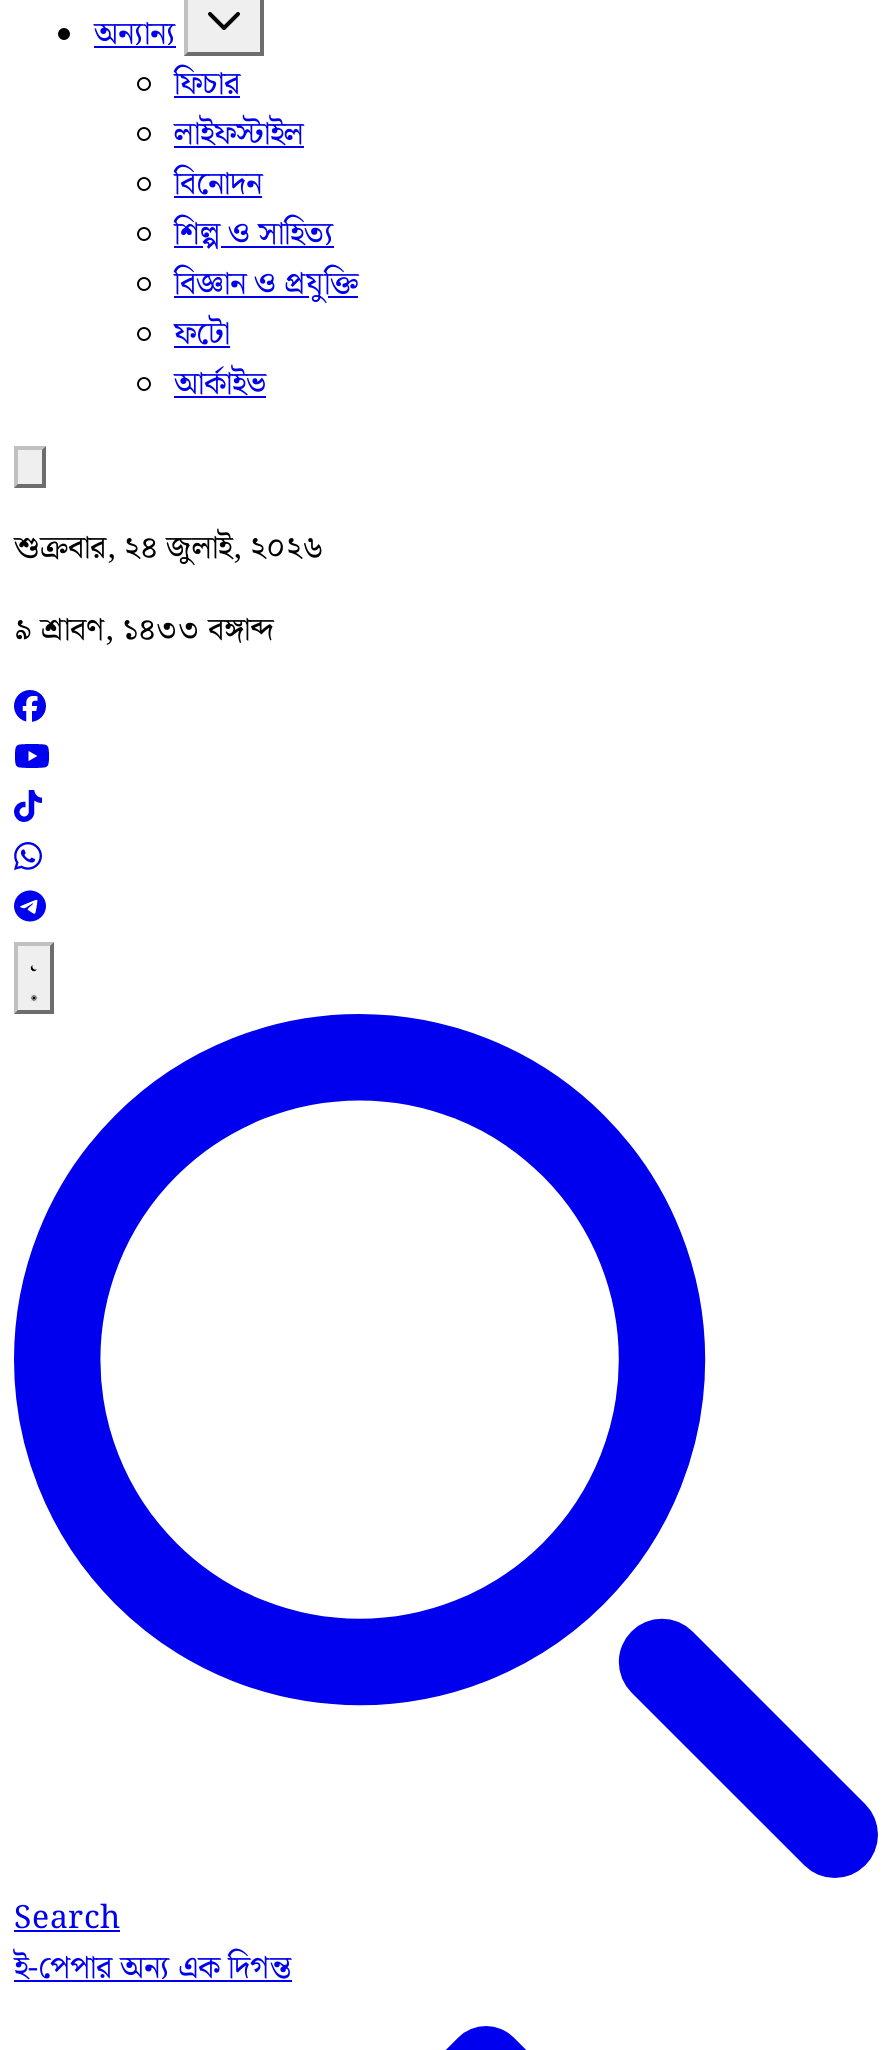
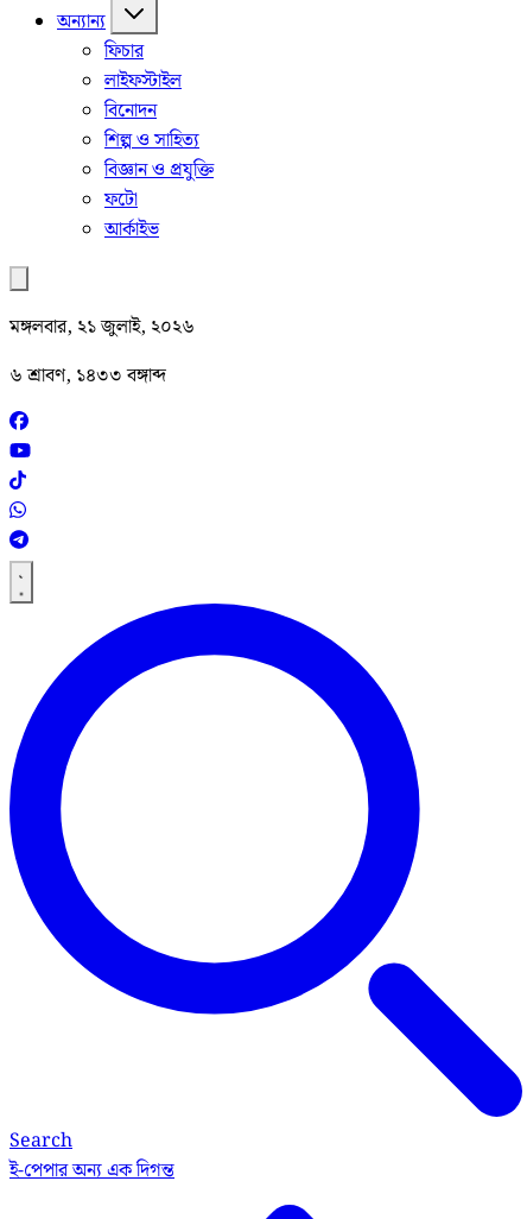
[14,524,324,574] শুক্রবার, ২৪ জুলাই, ২০২৬ -> [9,313,195,342] মঙ্গলবার, ২১ জুলাই, ২০২৬
[14,606,274,656] ৯ শ্রাবণ, ১৪৩৩ বঙ্গাব্দ -> [9,361,166,391] ৬ শ্রাবণ, ১৪৩৩ বঙ্গাব্দ

